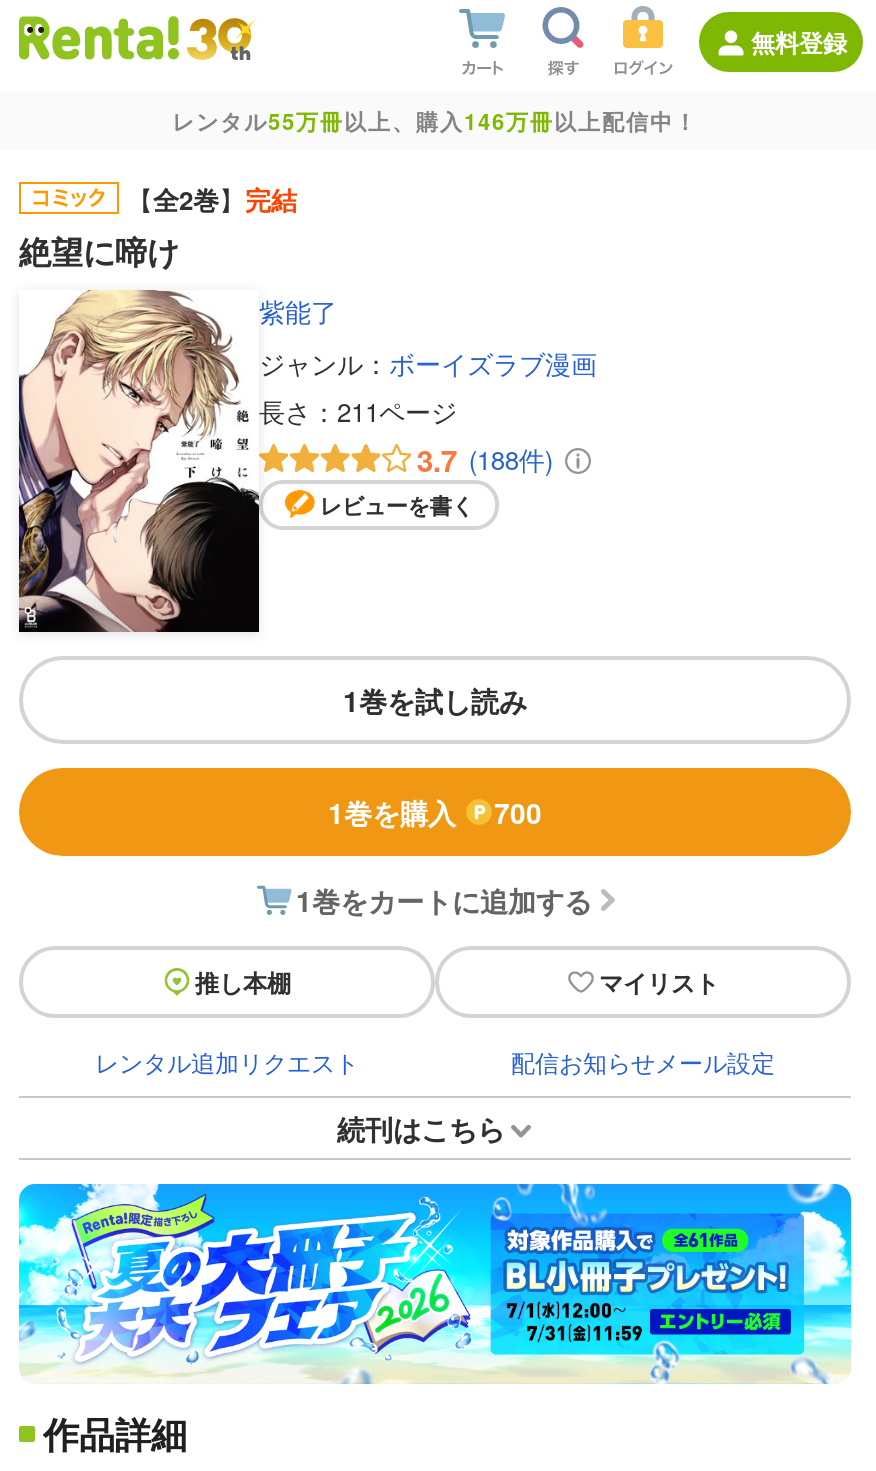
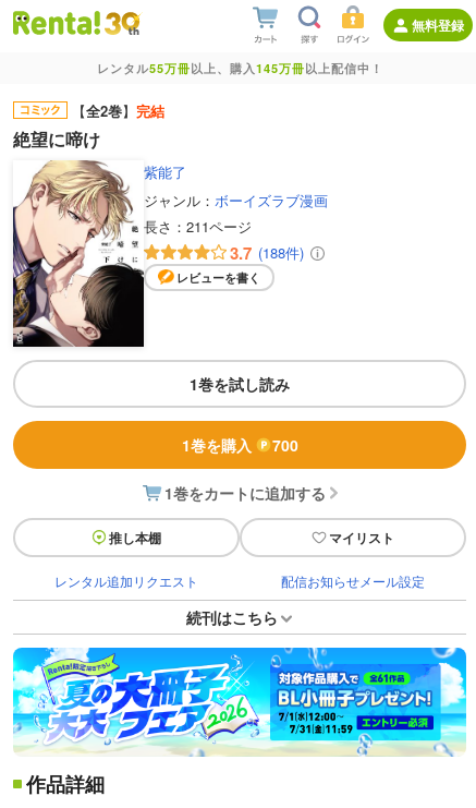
[172,106,698,136] レンタル55万冊以上、購入146万冊以上配信中！ -> [96,60,383,76] レンタル55万冊以上、購入145万冊以上配信中！

